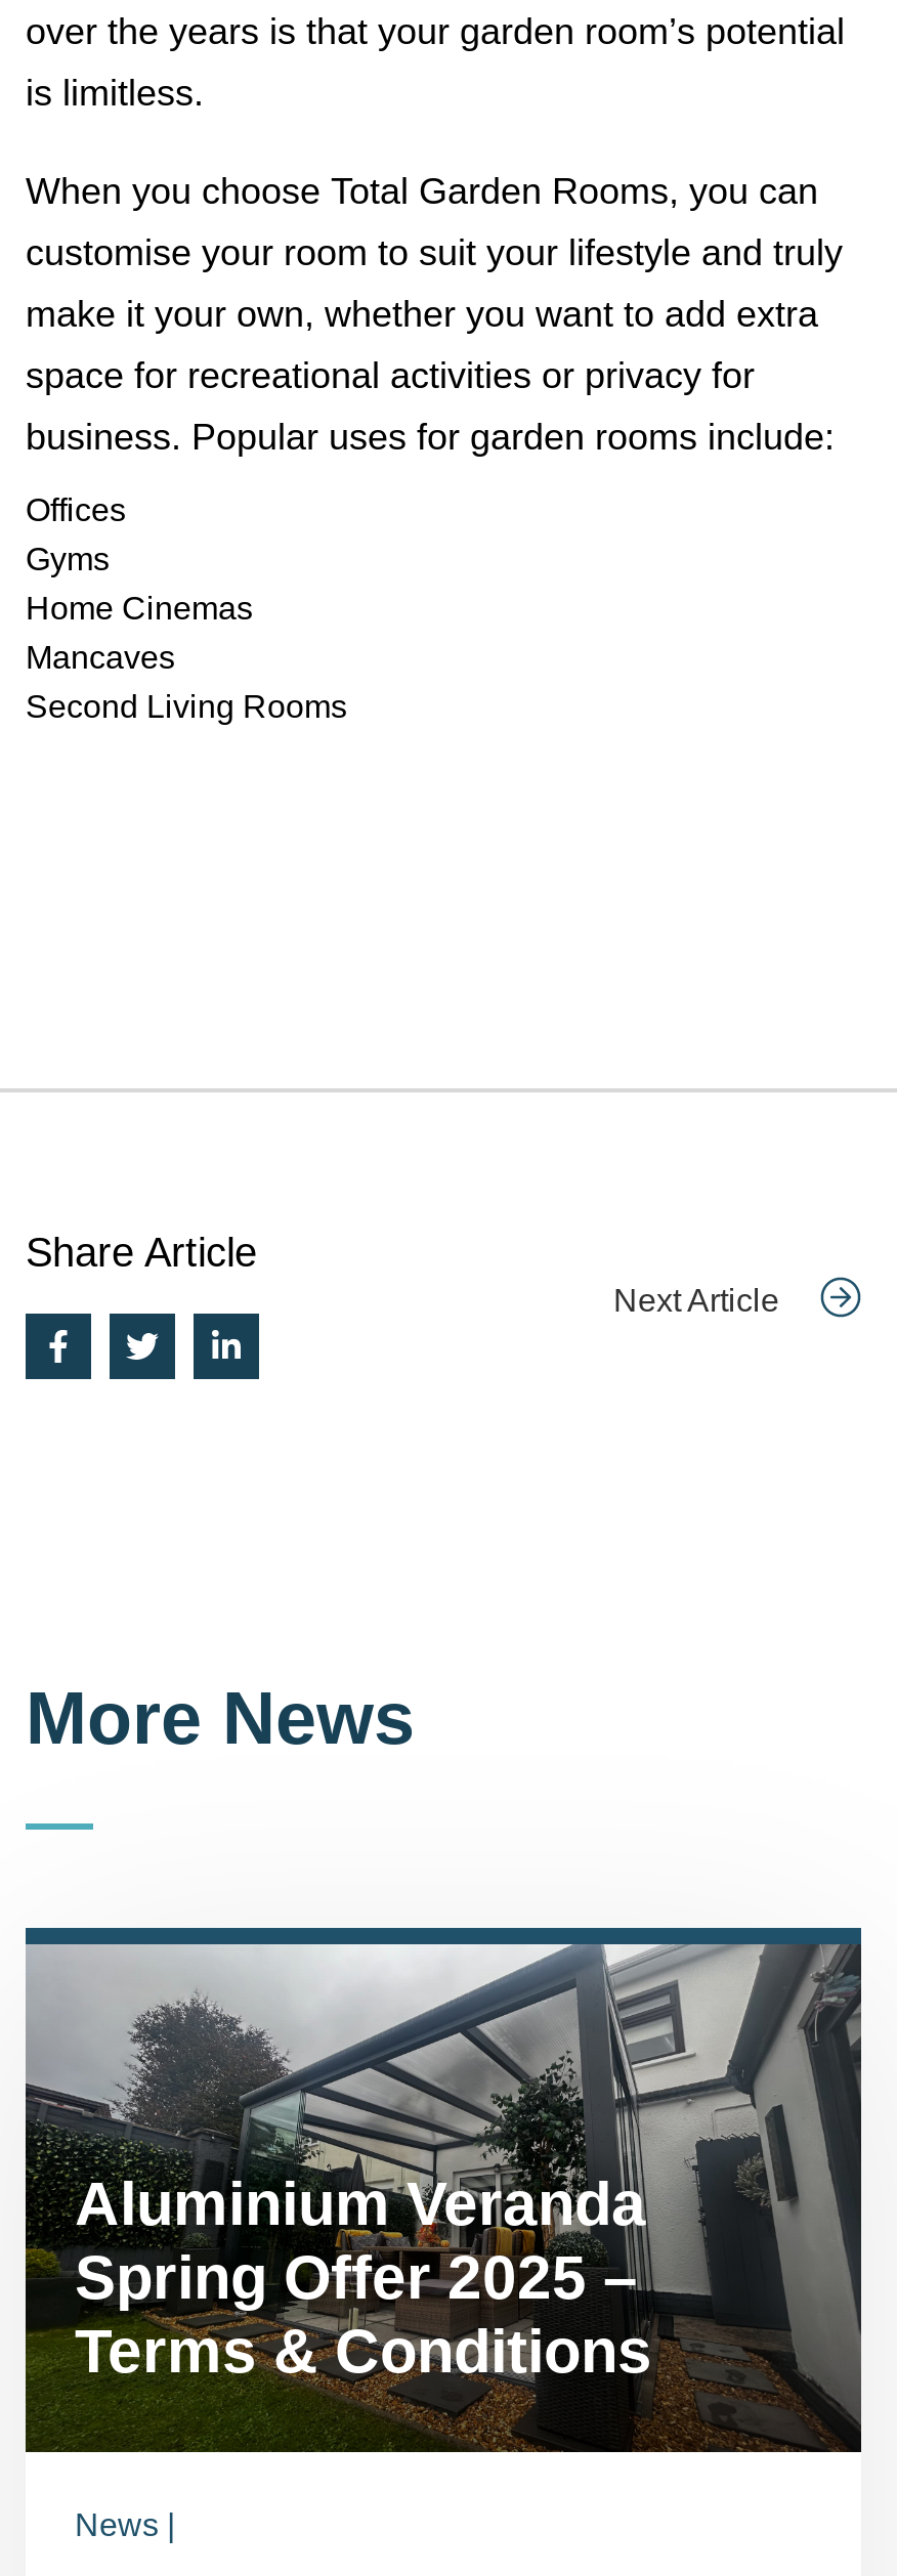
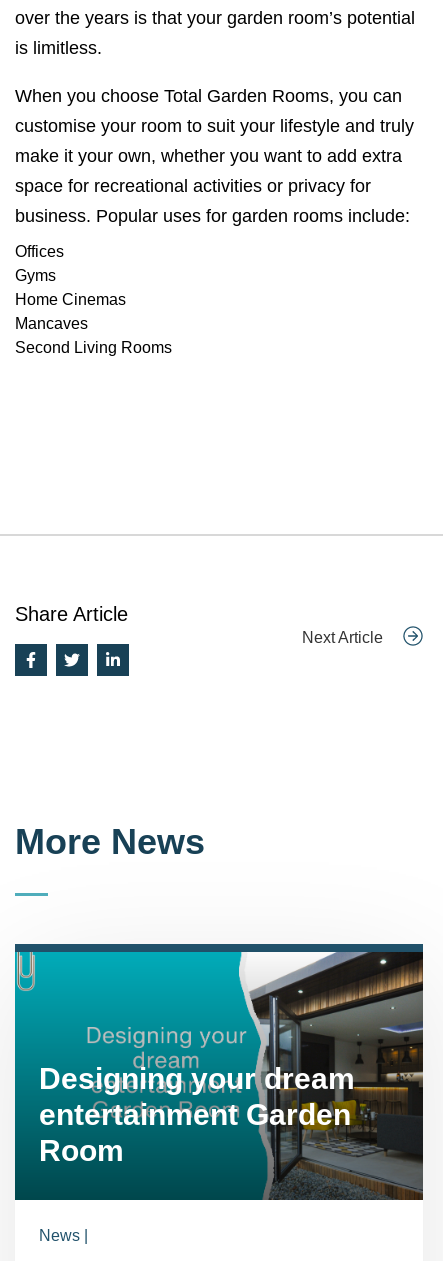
[24,1942,861,2452] [image] | Aluminium Veranda | Spring Offer 2025 – | Terms & Conditions -> [14,952,423,1200] [image] | Designing your dream | entertainment Garden | Room

